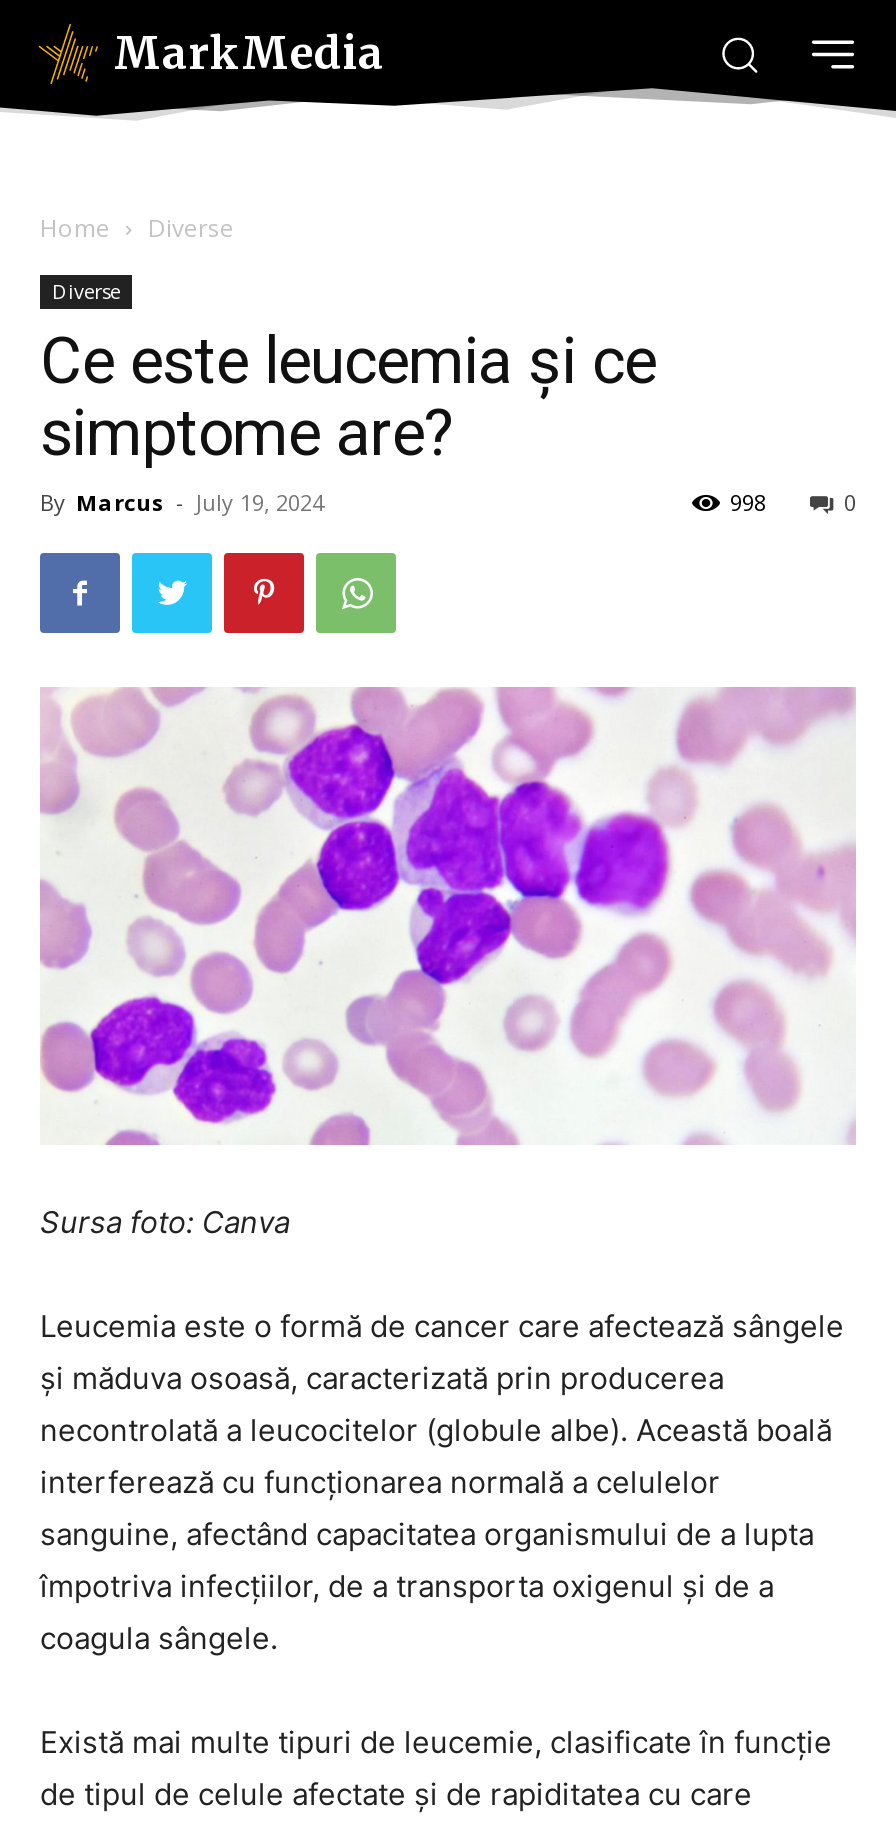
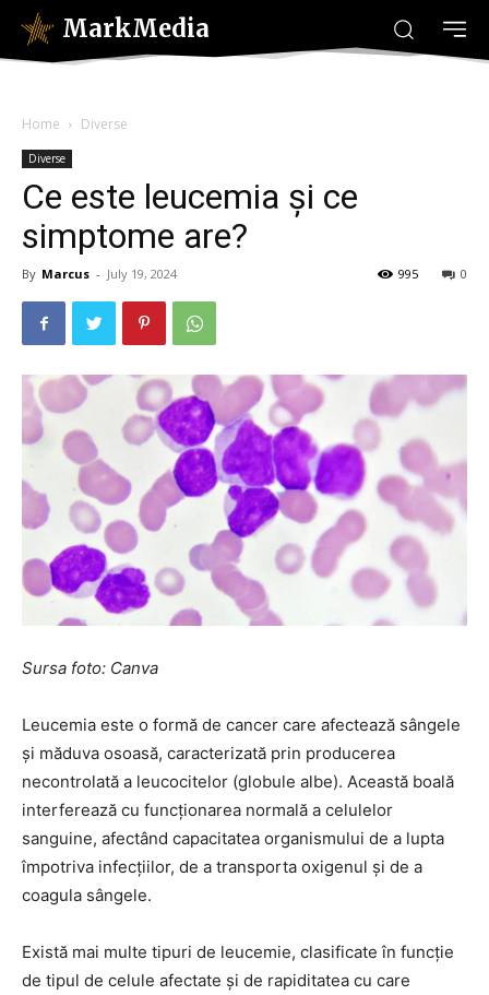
[730,487,766,517] 998 -> [398,265,418,282] 995

